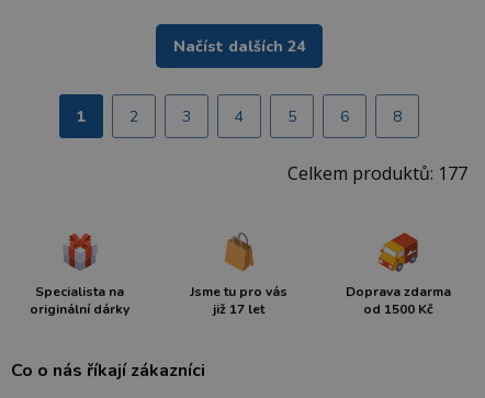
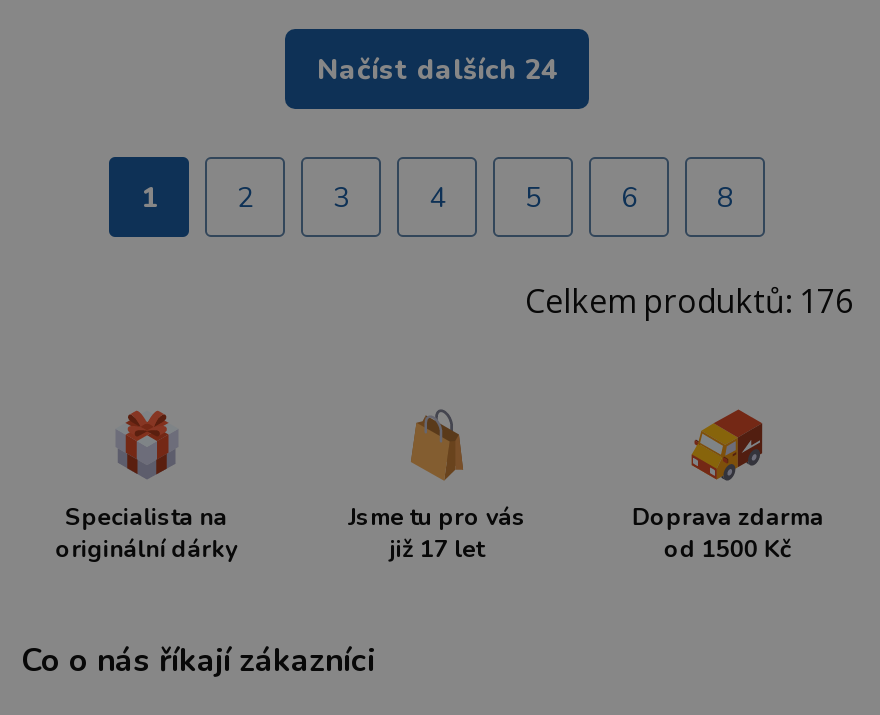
[287,162,467,186] Celkem produktů: 177 -> [525,280,853,324] Celkem produktů: 176

